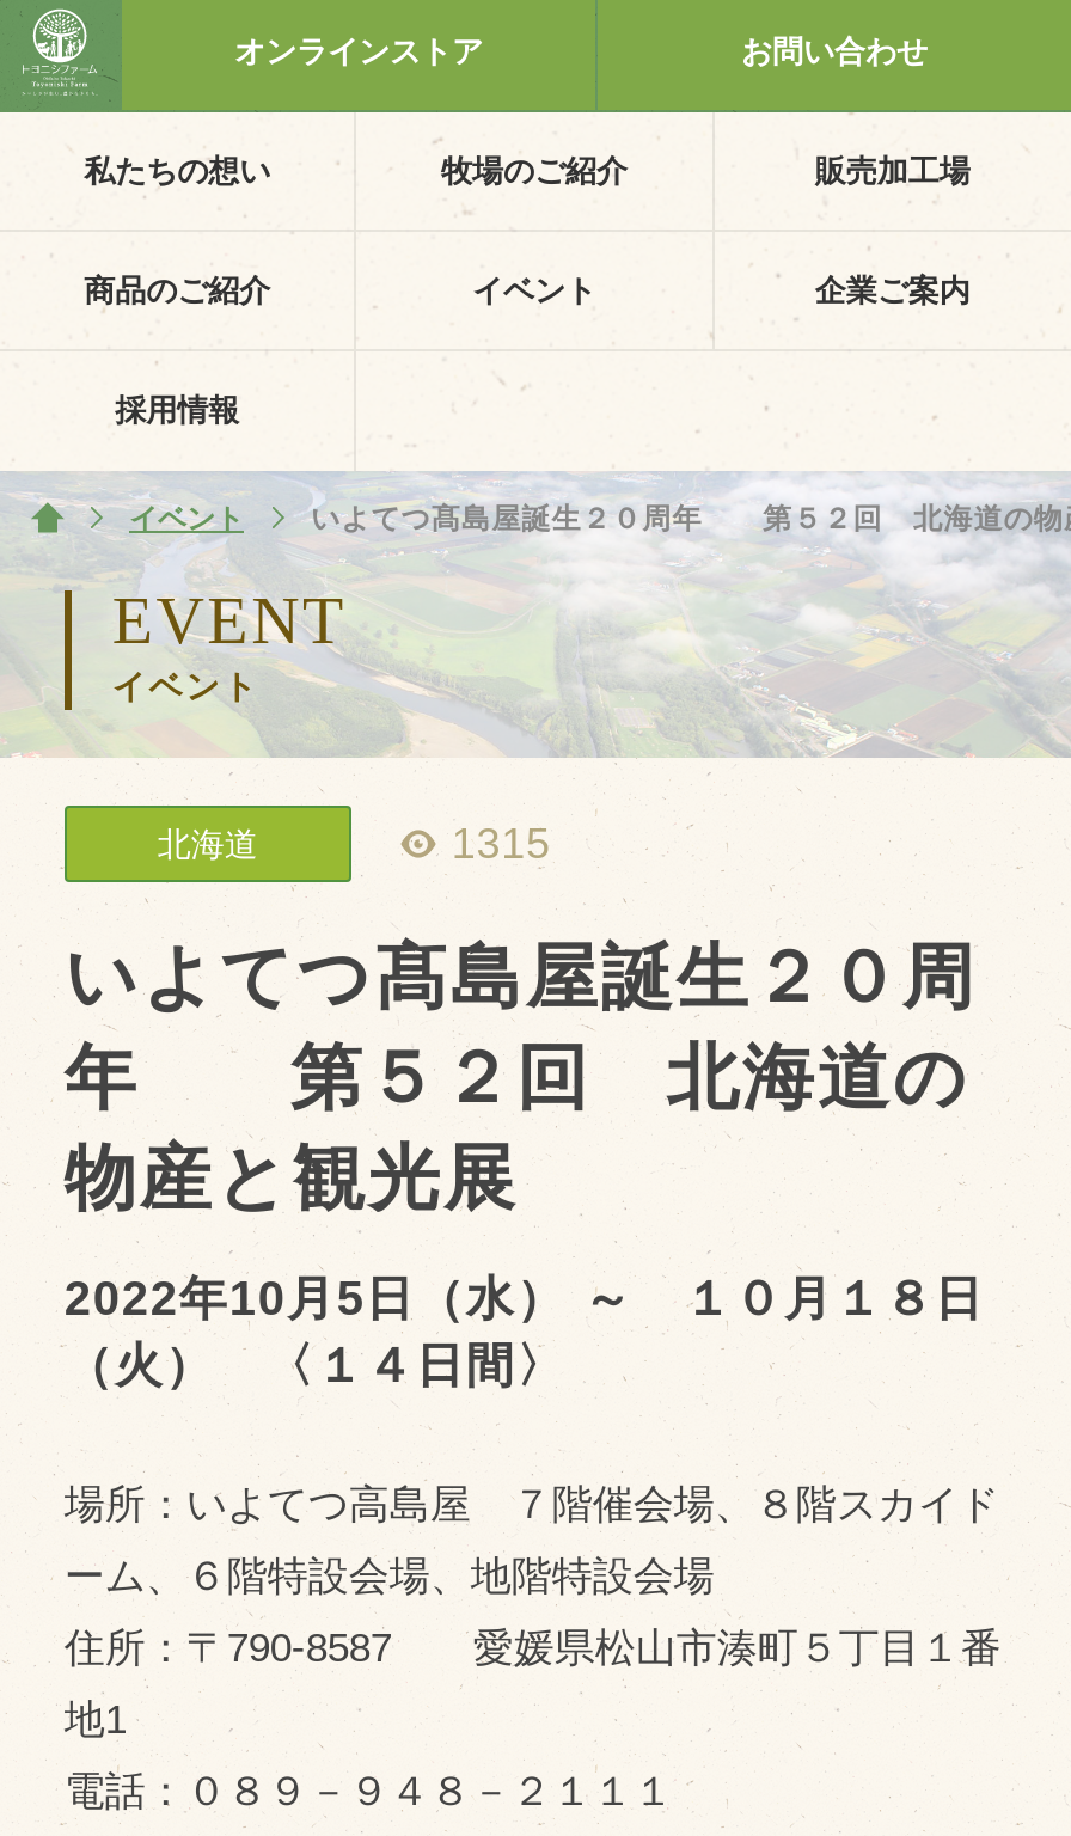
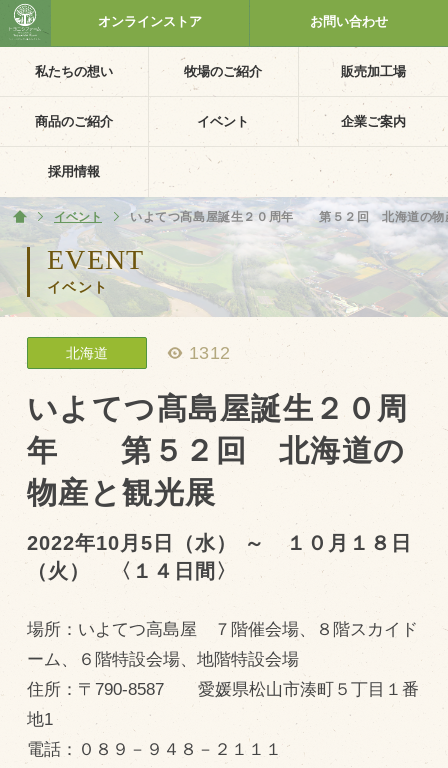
[452,820,551,868] 1315 -> [189,343,230,363] 1312

